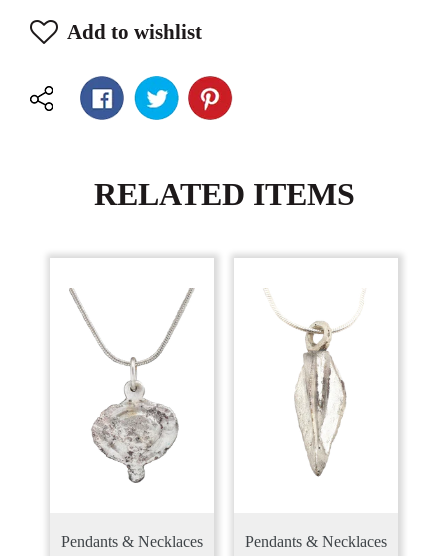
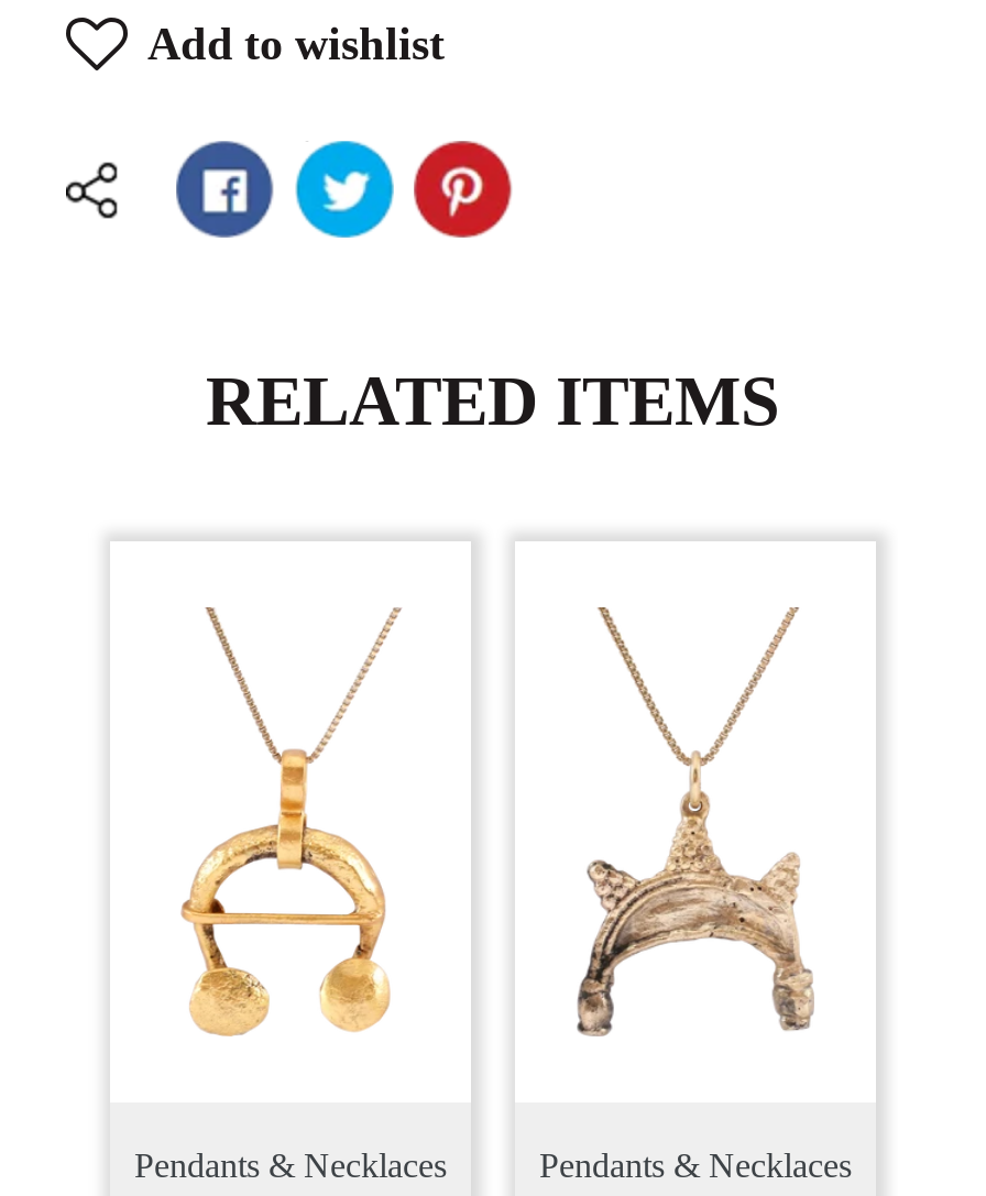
[69,287,194,484] [image] -> [154,605,425,1039] [image]
[263,288,369,483] [image] -> [574,605,814,1039] [image]

